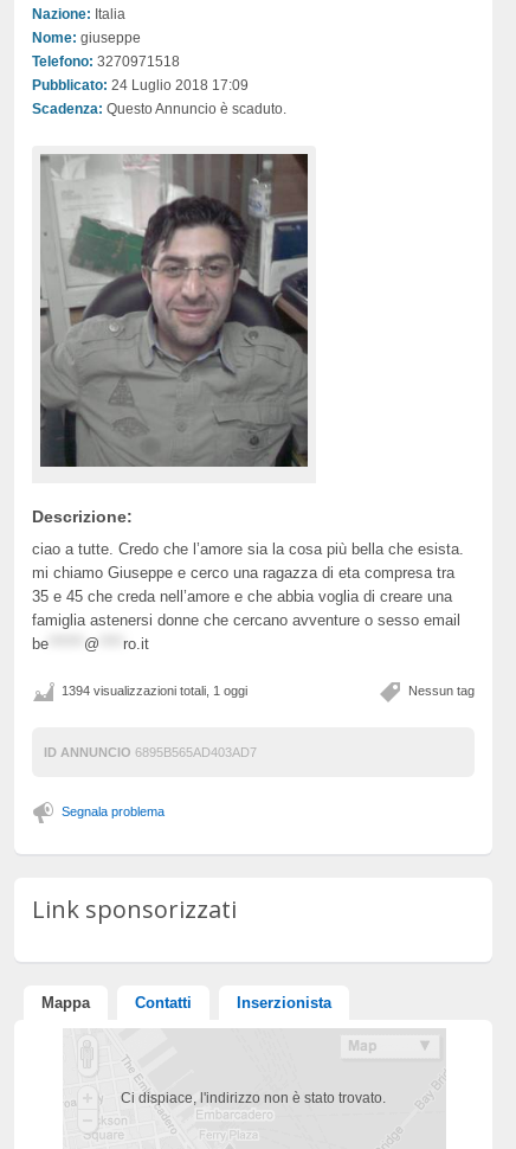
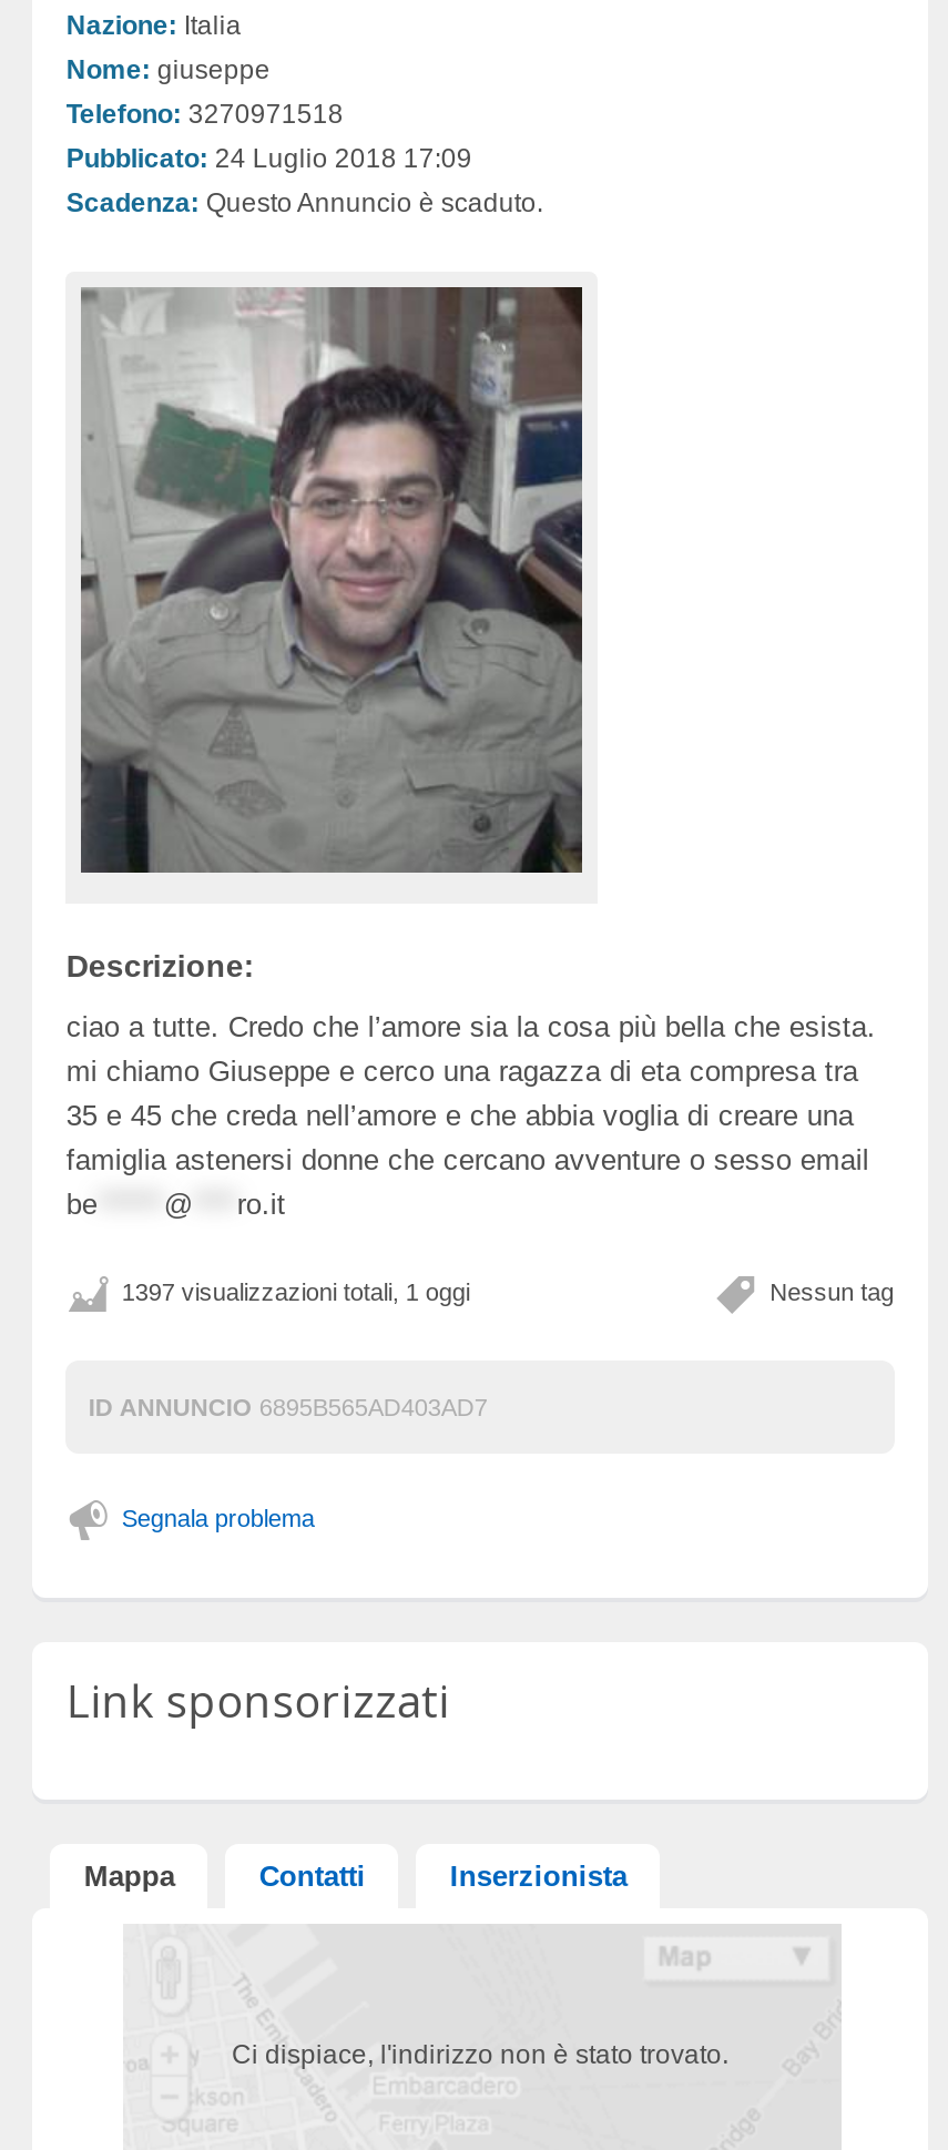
[62,683,248,697] 1394 visualizzazioni totali, 1 oggi -> [122,1278,470,1304] 1397 visualizzazioni totali, 1 oggi

